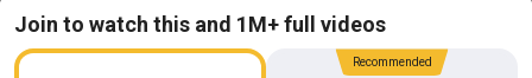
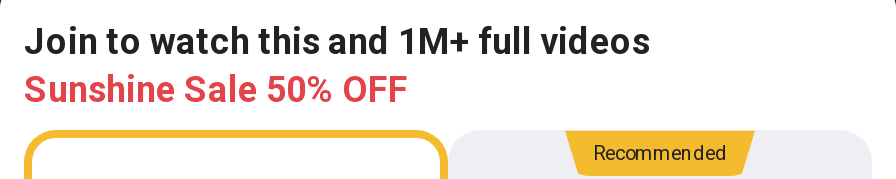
none -> [24,69,408,111] Sunshine Sale 50% OFF

